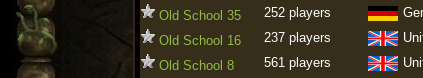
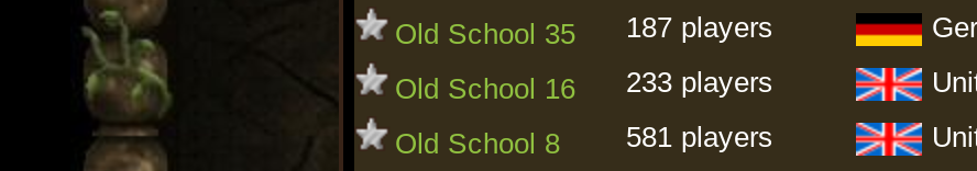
[158,5,330,23] Old School 35 252 players -> [395,11,773,50] Old School 35 187 players
[158,30,330,48] Old School 16 237 players -> [395,66,773,105] Old School 16 233 players
[158,55,330,73] Old School 8 561 players -> [395,121,773,160] Old School 8 581 players

